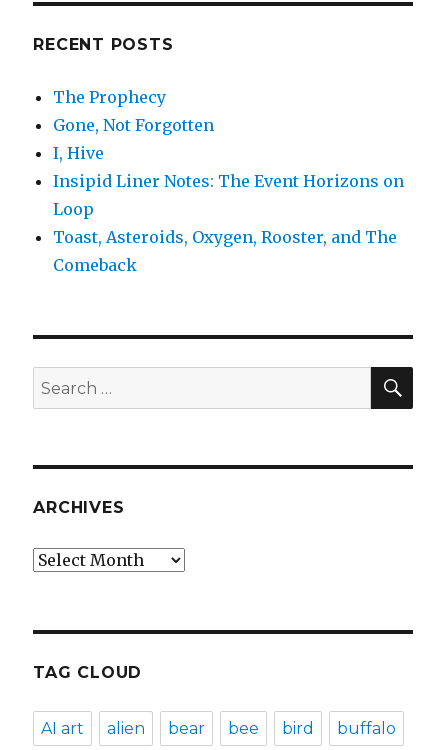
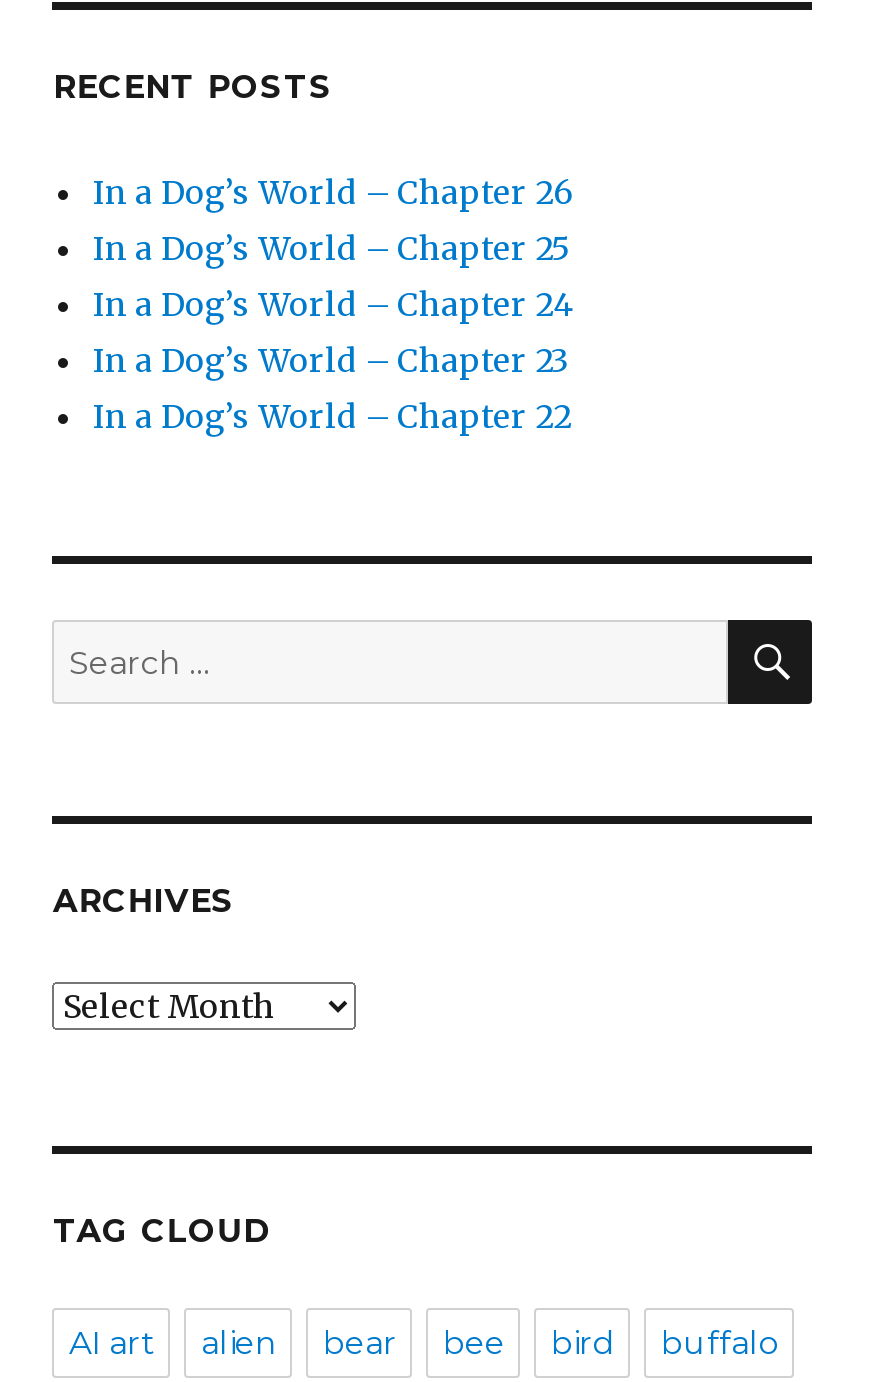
[53,87,404,275] The Prophecy | Gone, Not Forgotten | I, Hive | Insipid Liner Notes: The Event Horizons on | Loop | Toast, Asteroids, Oxygen, Rooster, and The | Comeback -> [93,173,573,437] In a Dog’s World – Chapter 26 | In a Dog’s World – Chapter 25 | In a Dog’s World – Chapter 24 | In a Dog’s World – Chapter 23 | In a Dog’s World – Chapter 22

